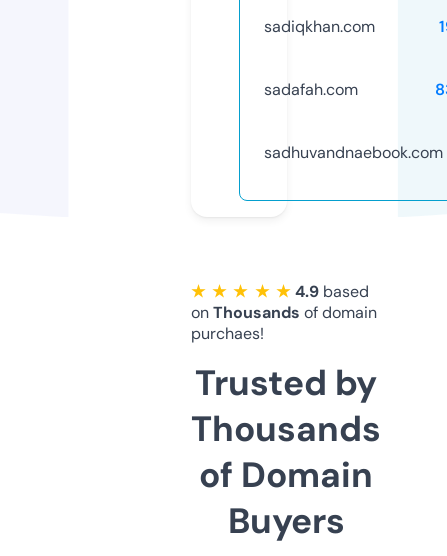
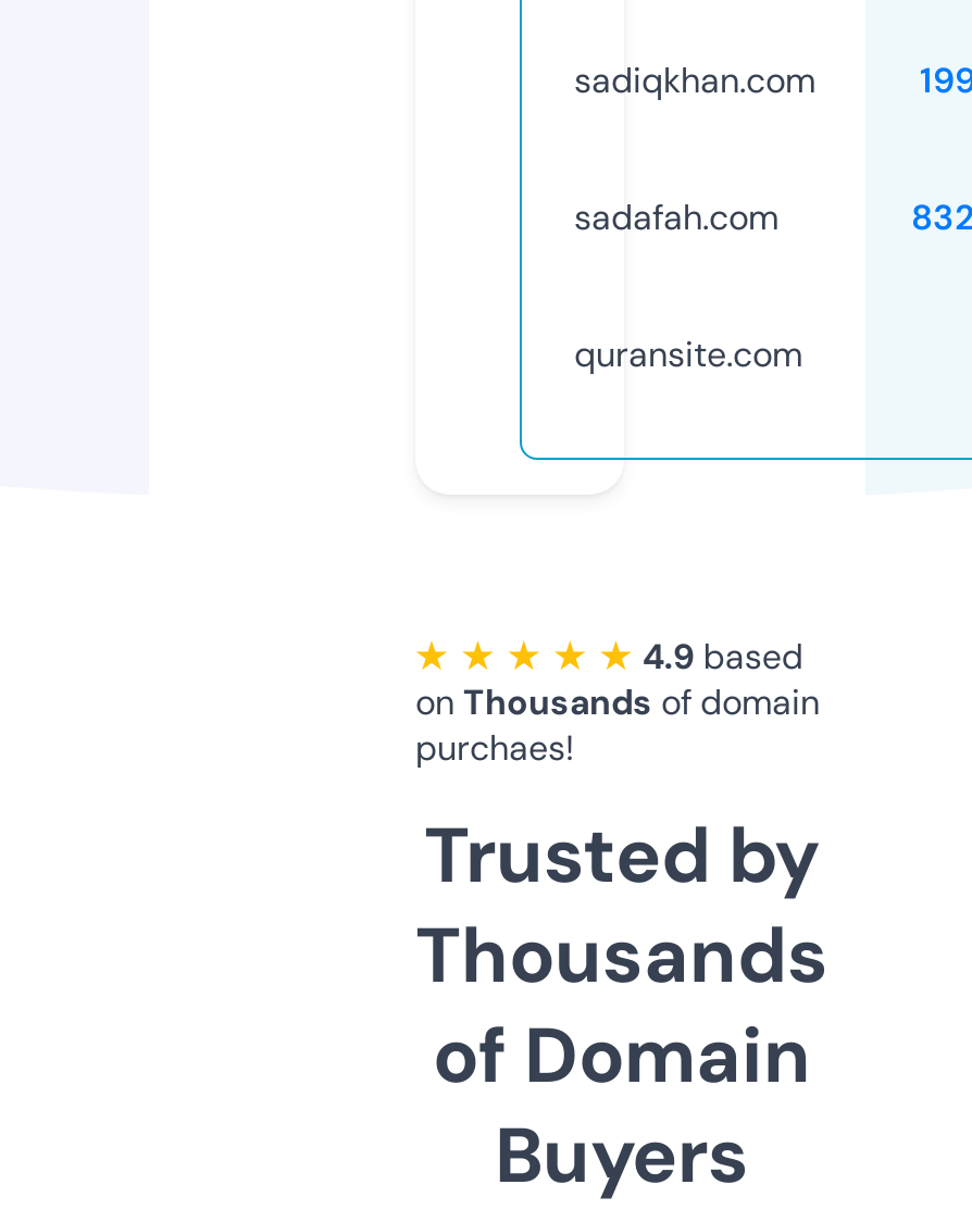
[264,142,443,163] sadhuvandnaebook.com -> [574,331,802,377] quransite.com

